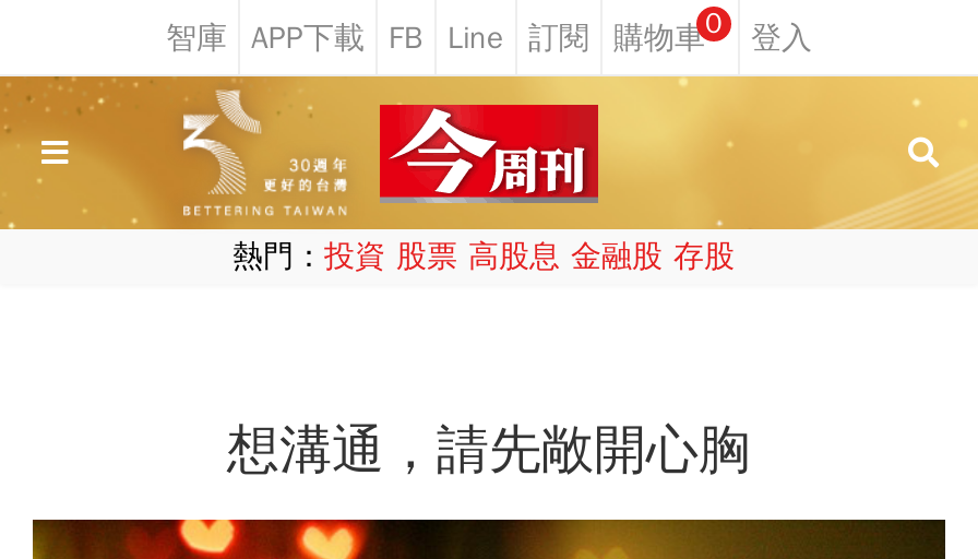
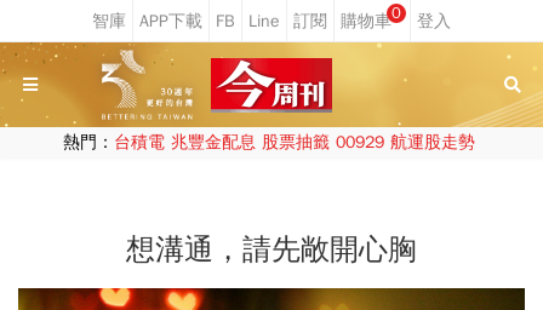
[232,238,735,275] 熱門：投資 股票 高股息 金融股 存股 -> [62,132,475,153] 熱門：台積電 兆豐金配息 股票抽籤 00929 航運股走勢

